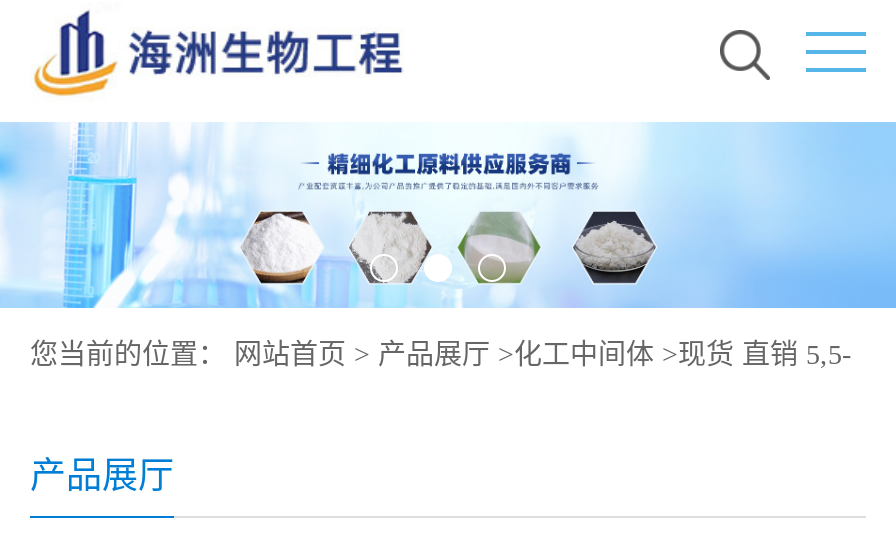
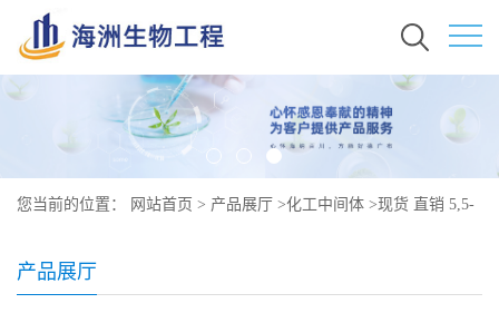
[6,122,890,310] [image] -> [3,74,496,178] [image]

